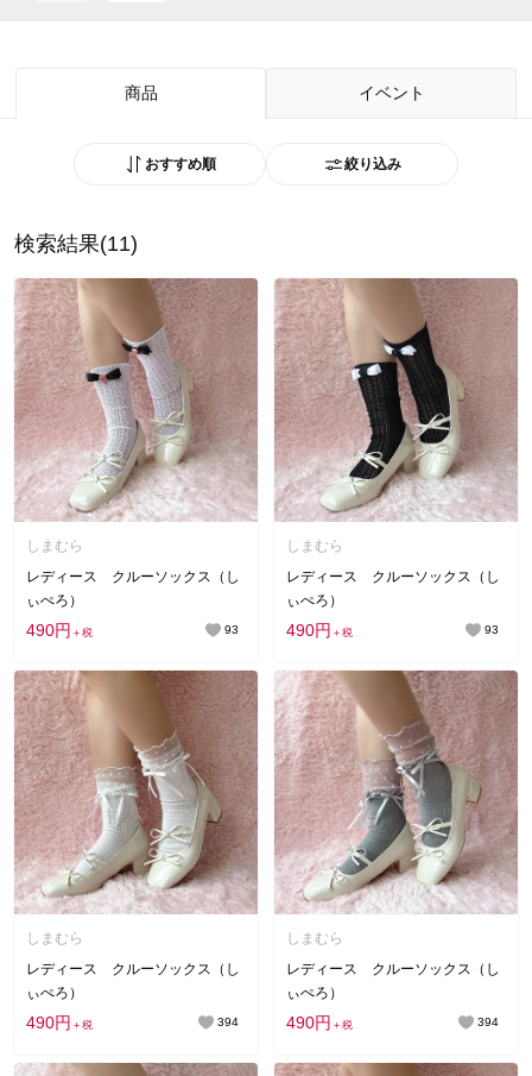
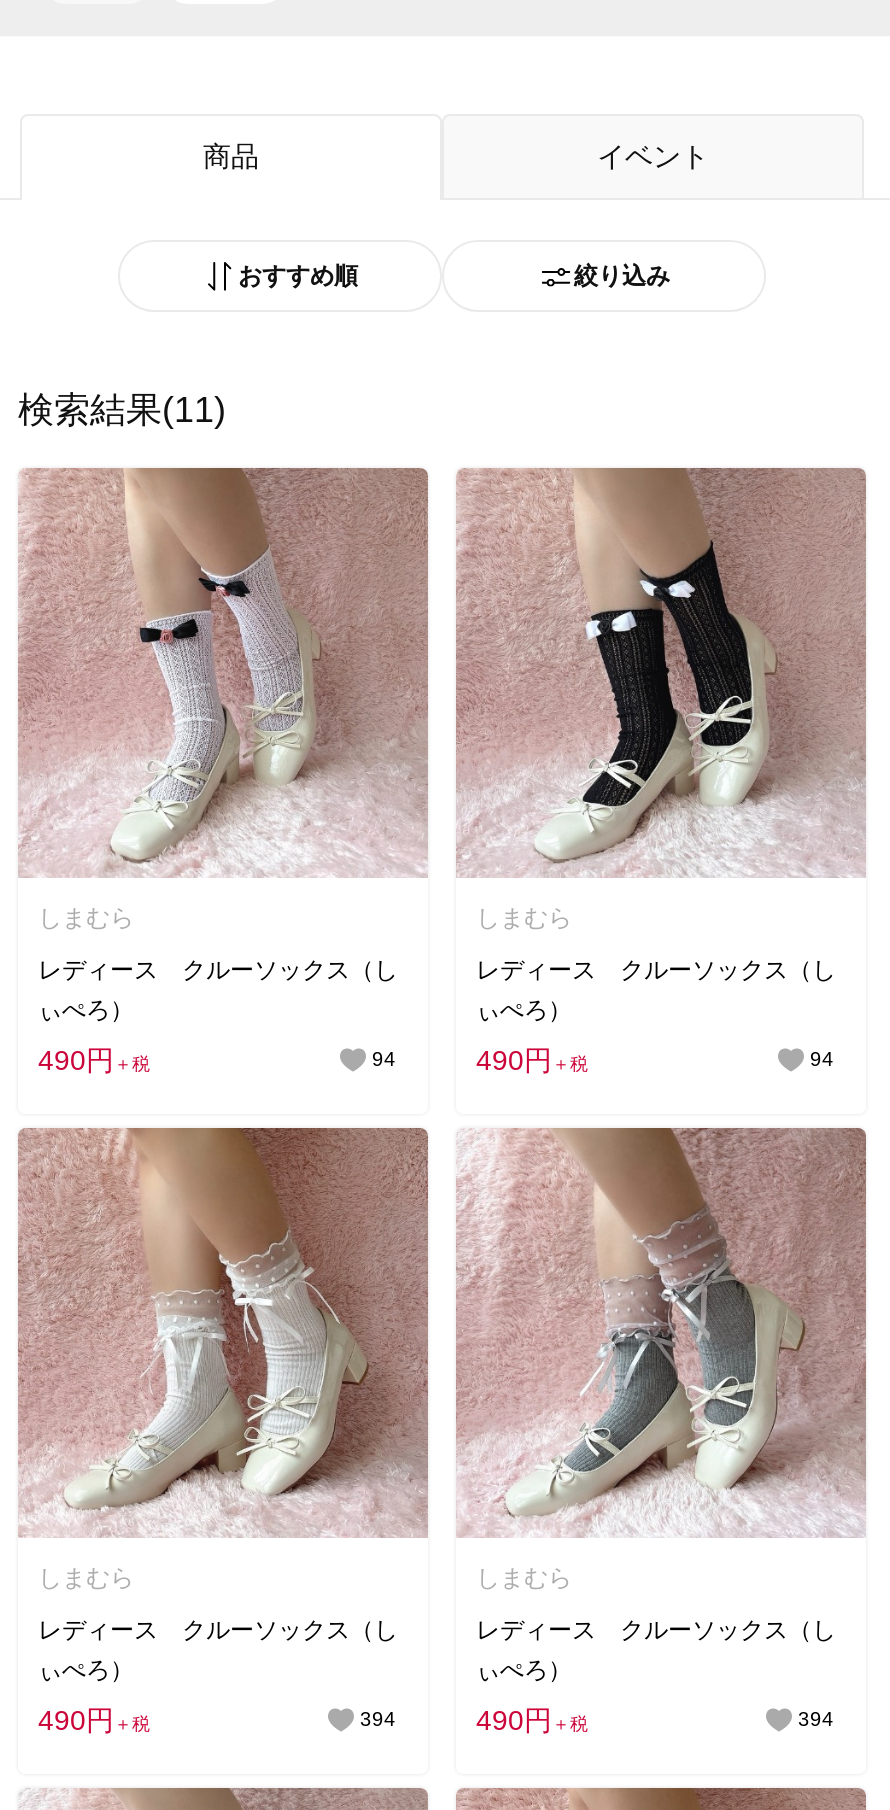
[224,623,239,636] 93 -> [372,1048,396,1070] 94
[484,623,499,636] 93 -> [810,1048,834,1070] 94

